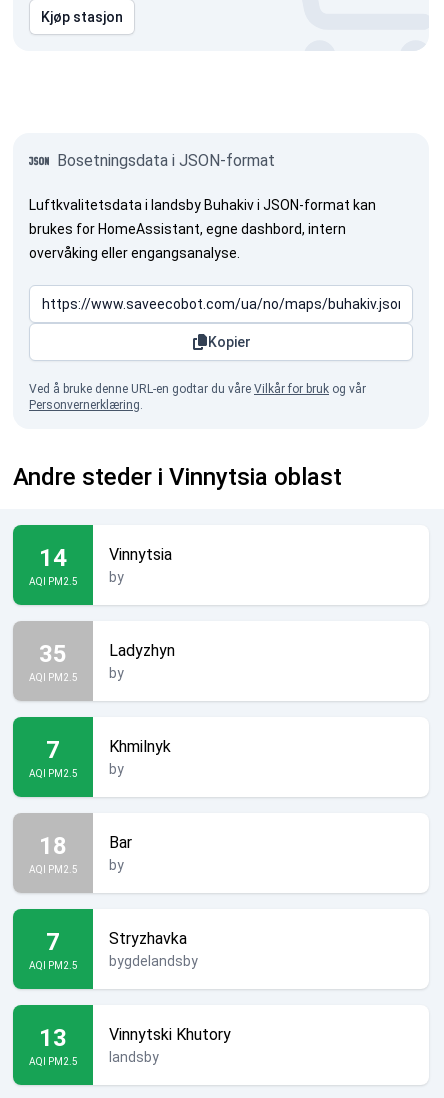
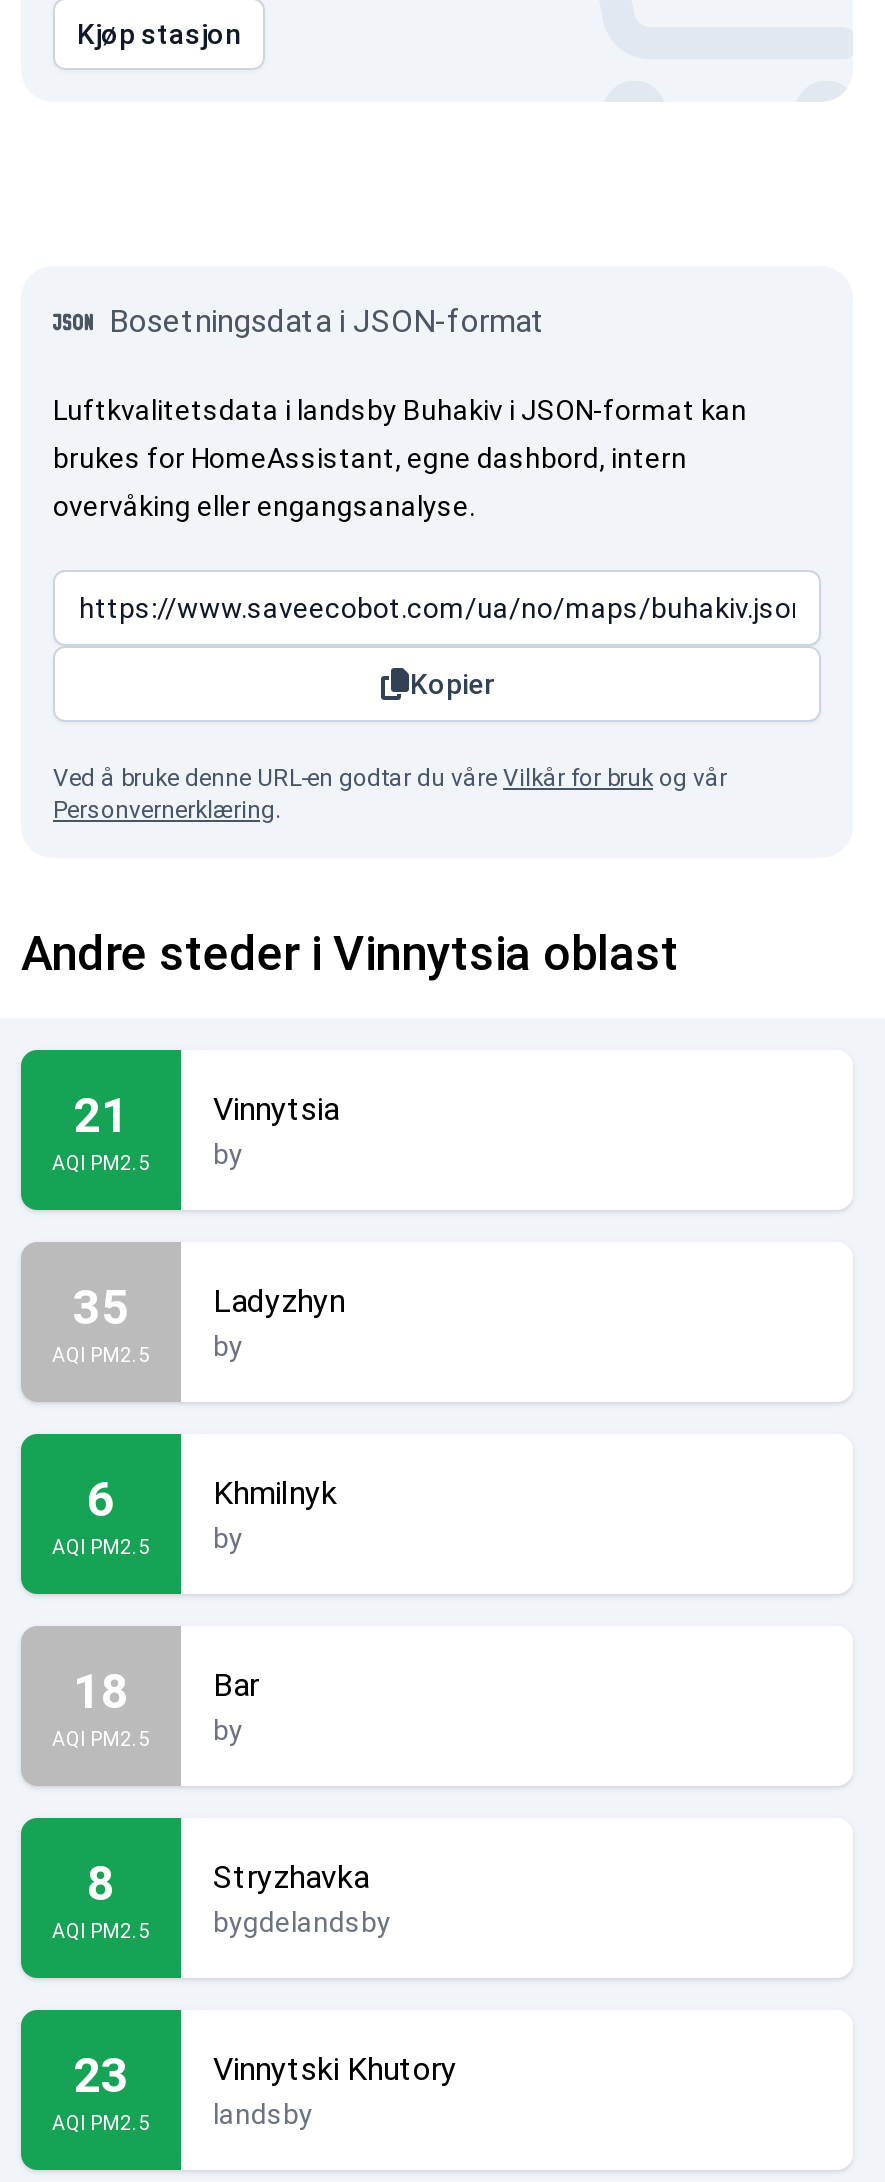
[39,543,67,571] 14 -> [73,1087,129,1143] 21
[46,735,60,763] 7 -> [87,1471,115,1527] 6
[46,927,60,955] 7 -> [87,1855,115,1911] 8
[39,1023,67,1051] 13 -> [73,2047,129,2103] 23

